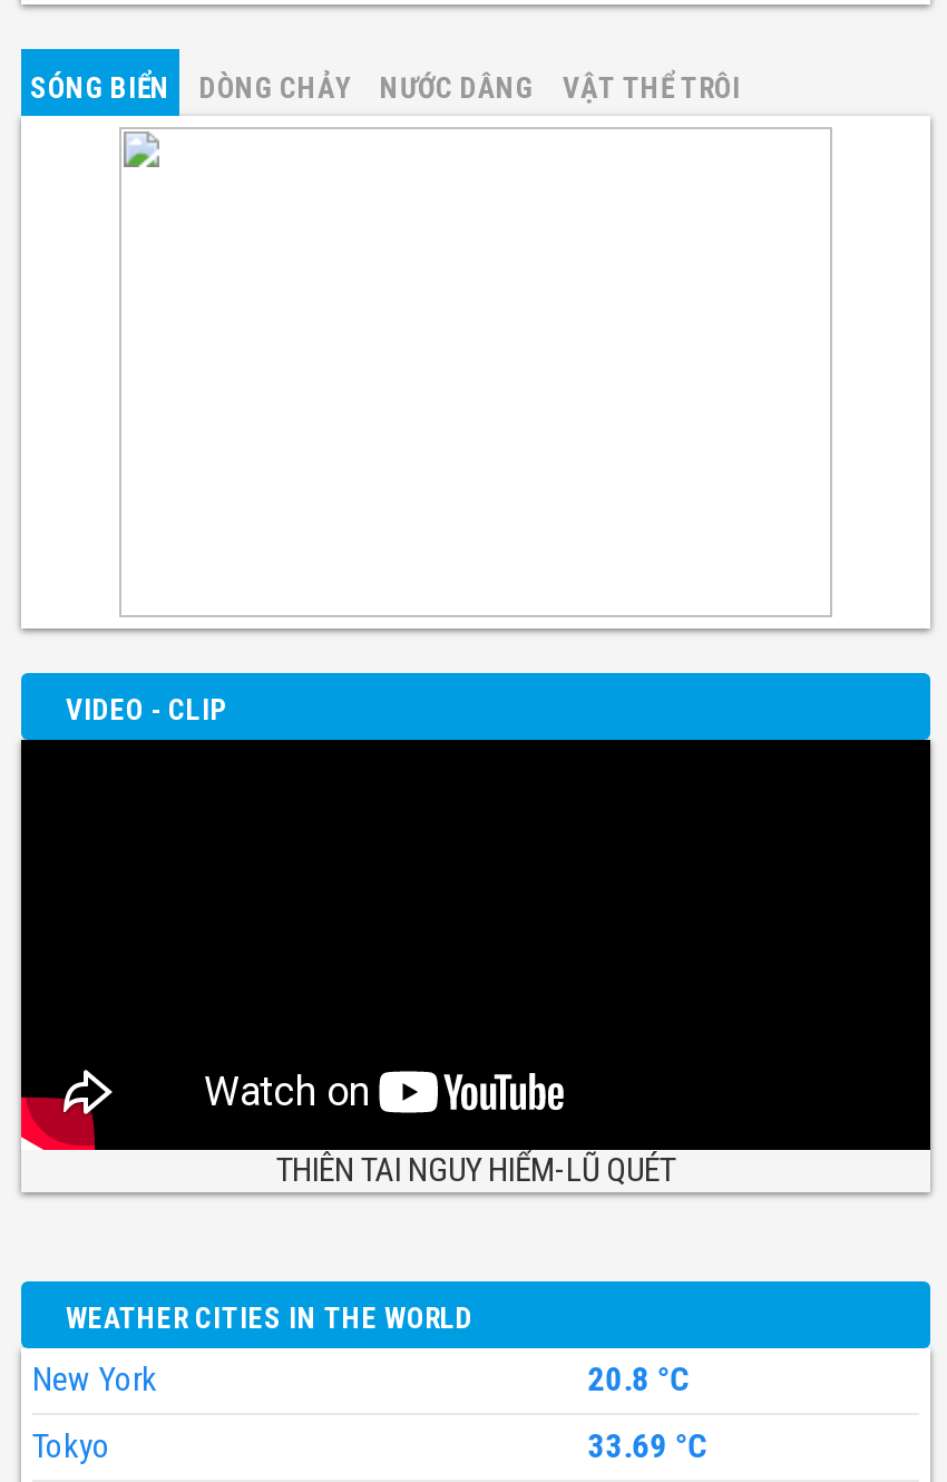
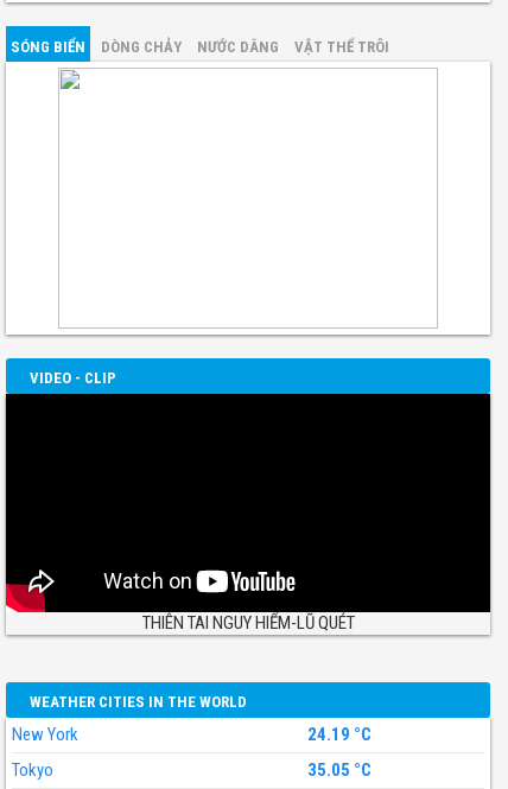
[588,1359,690,1399] 20.8 °C -> [308,723,372,745] 24.19 °C
[588,1425,708,1466] 33.69 °C -> [308,759,372,780] 35.05 °C

